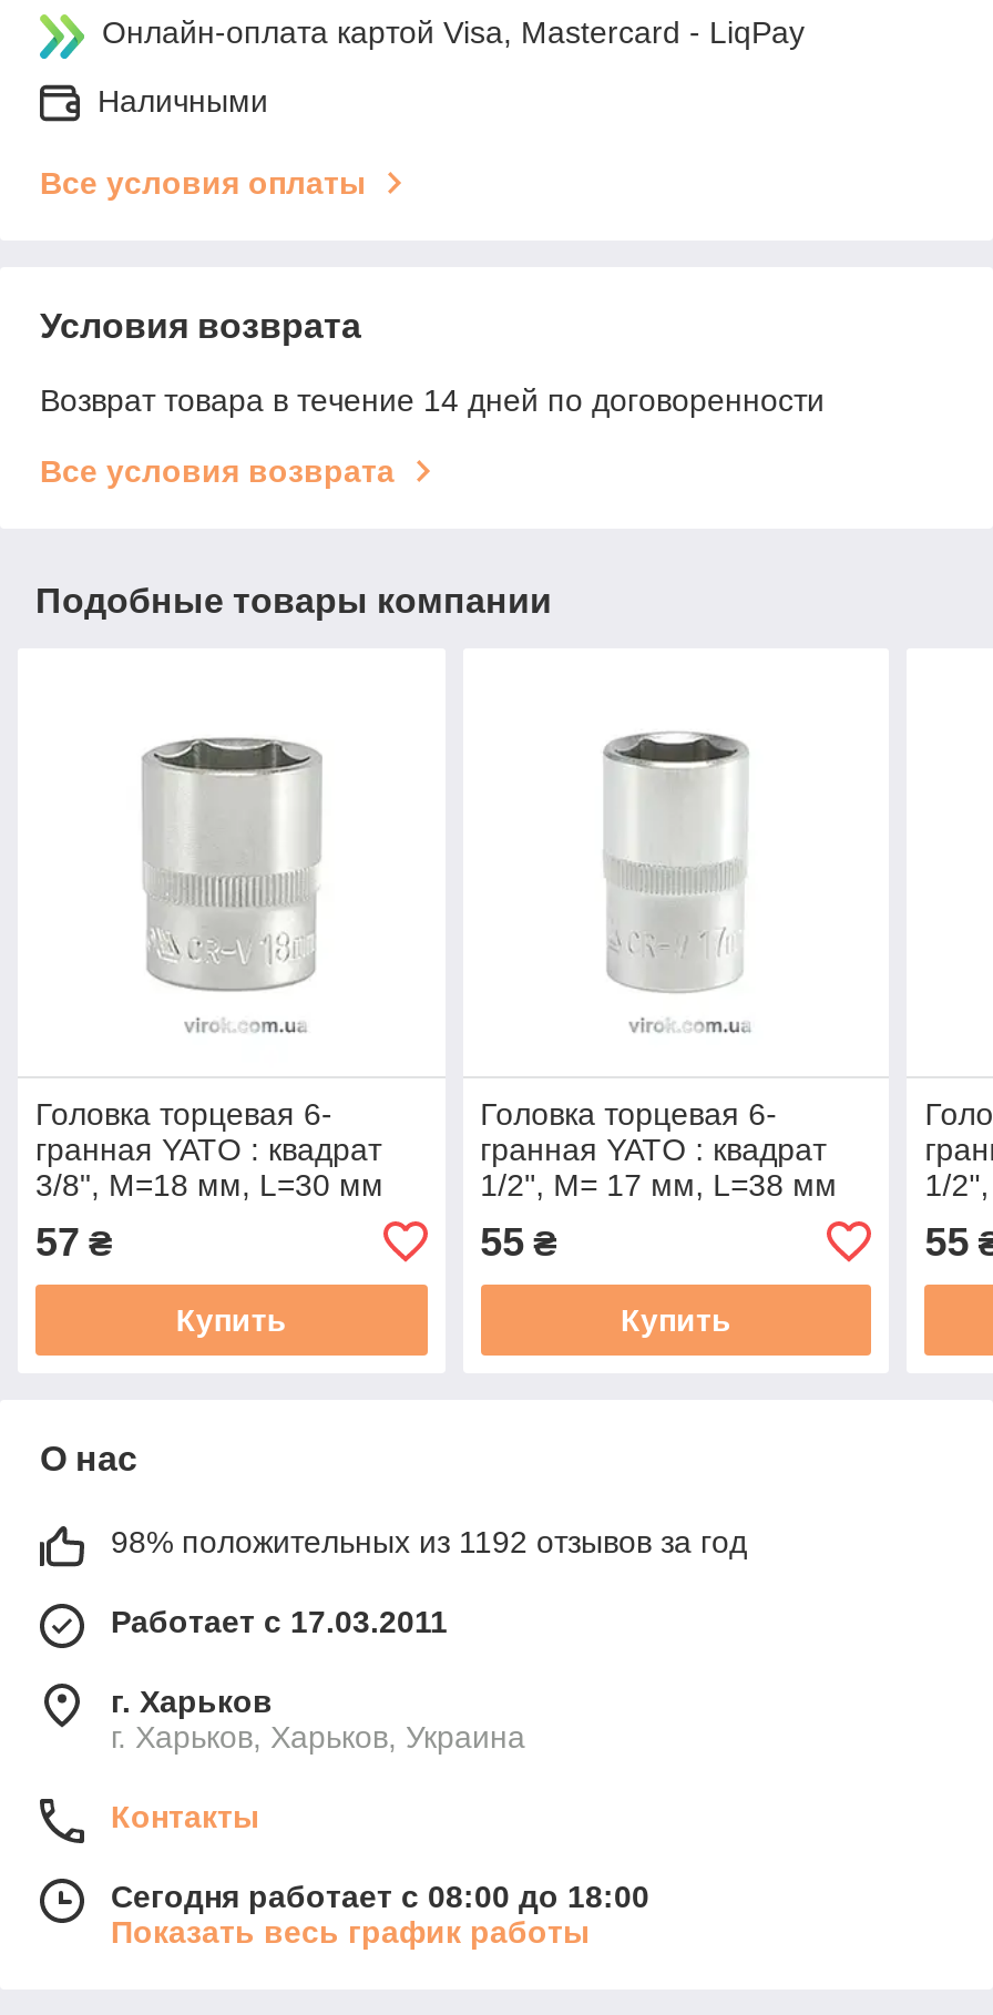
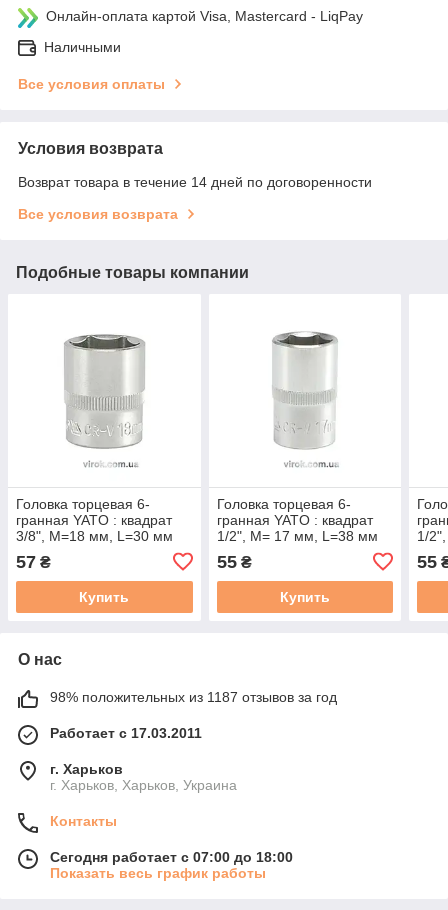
[111,1524,747,1559] 98% положительных из 1192 отзывов за год -> [50,689,337,705] 98% положительных из 1187 отзывов за год
[111,1878,649,1914] Сегодня работает с 08:00 до 18:00 -> [50,849,293,865] Сегодня работает с 07:00 до 18:00

